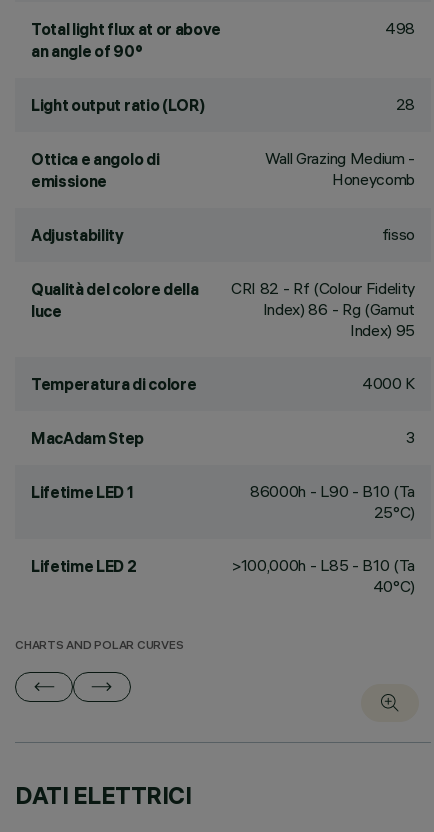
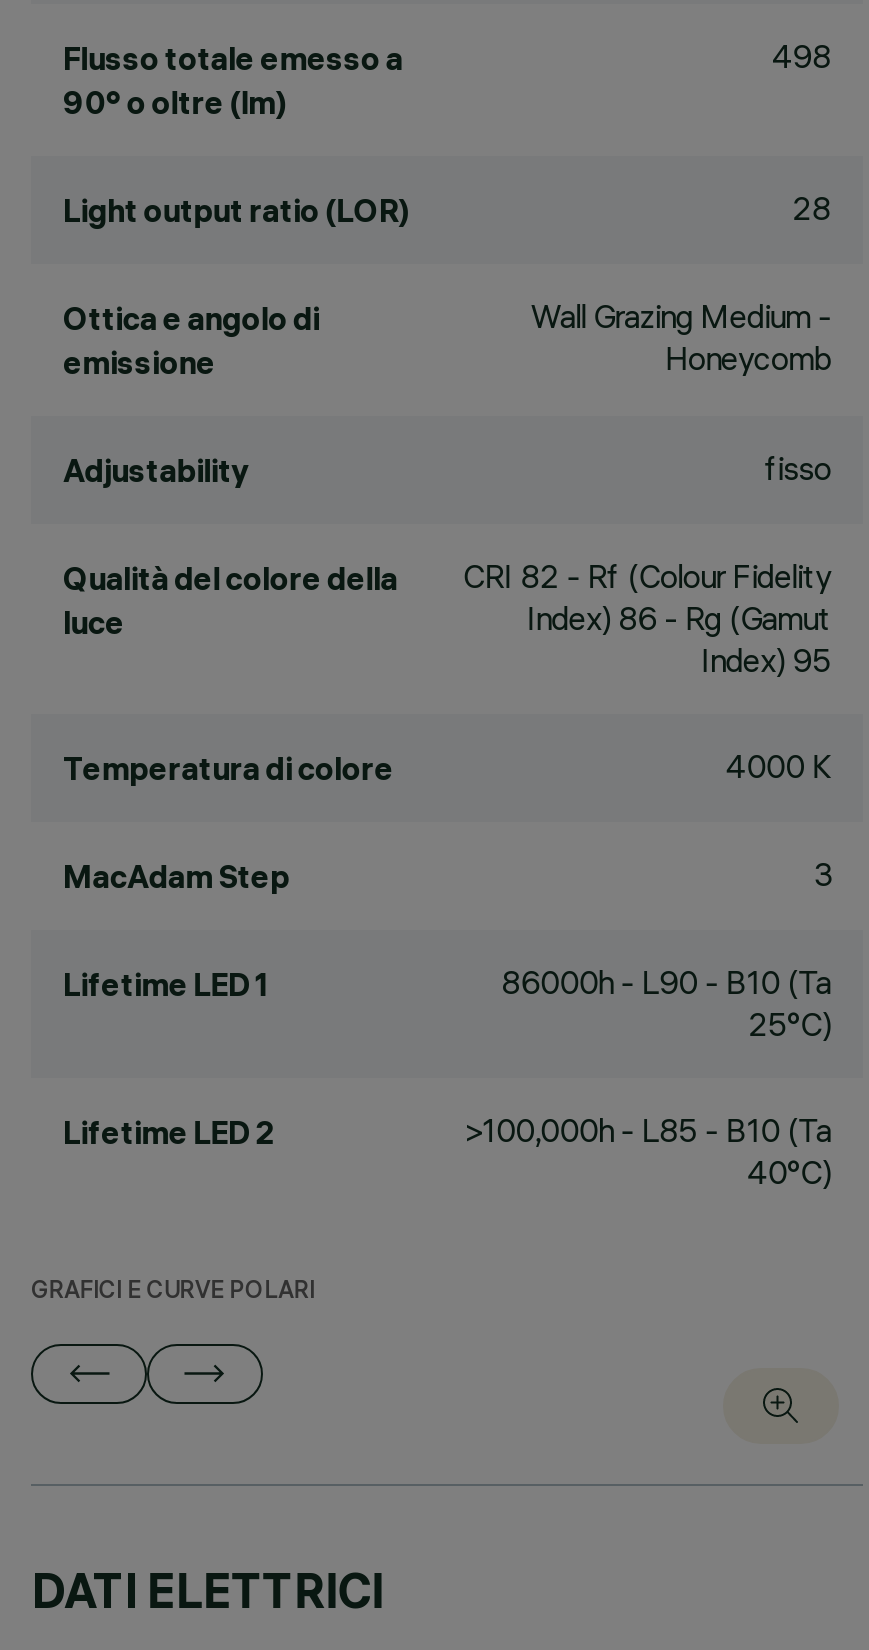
[31,19,221,61] Total light flux at or above | an angle of 90° -> [63,38,403,122] Flusso totale emesso a | 90° o oltre (lm)
[15,640,183,653] CHARTS AND POLAR CURVES -> [31,1280,314,1306] GRAFICI E CURVE POLARI

